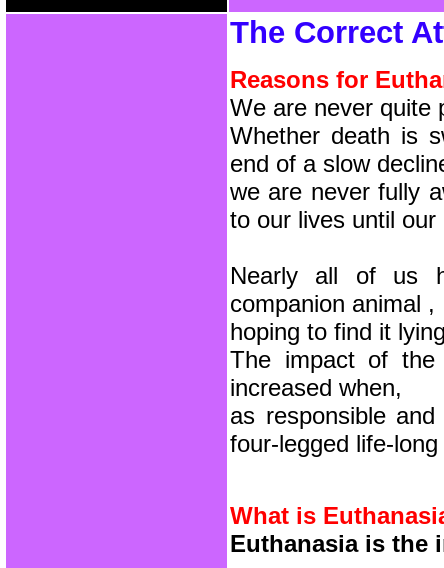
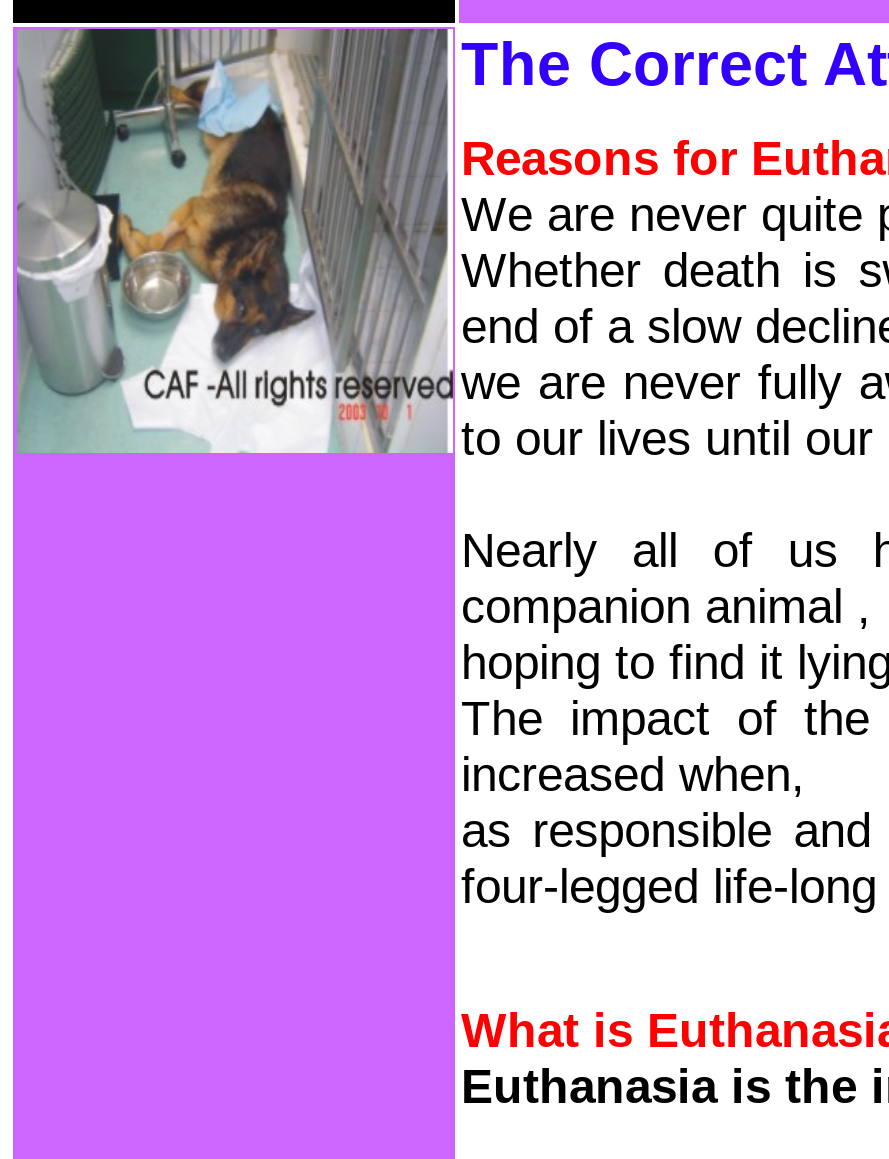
none -> [15,27,455,455] [image]

